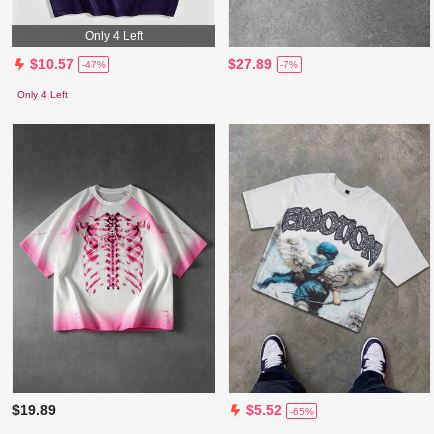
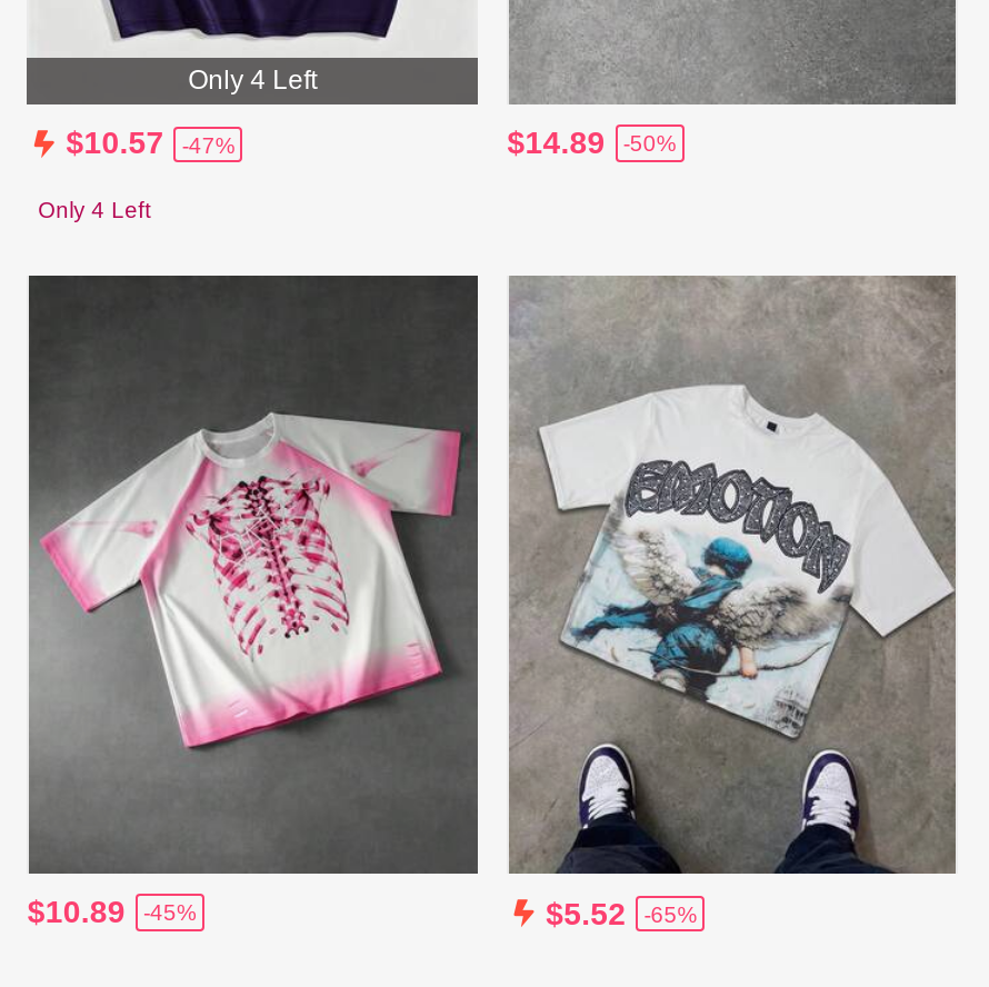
[228,56,298,72] $27.89 | -7% -> [507,124,677,160] $14.89 | -50%
[26,184,212,337] [image] -> [38,411,467,751] [image]
[12,402,56,418] $19.89 -> [27,894,197,929] $10.89 | -45%

